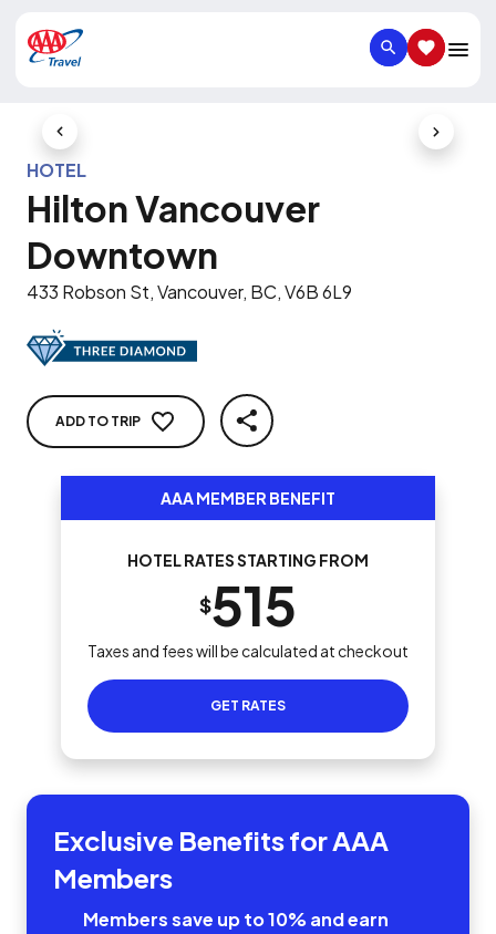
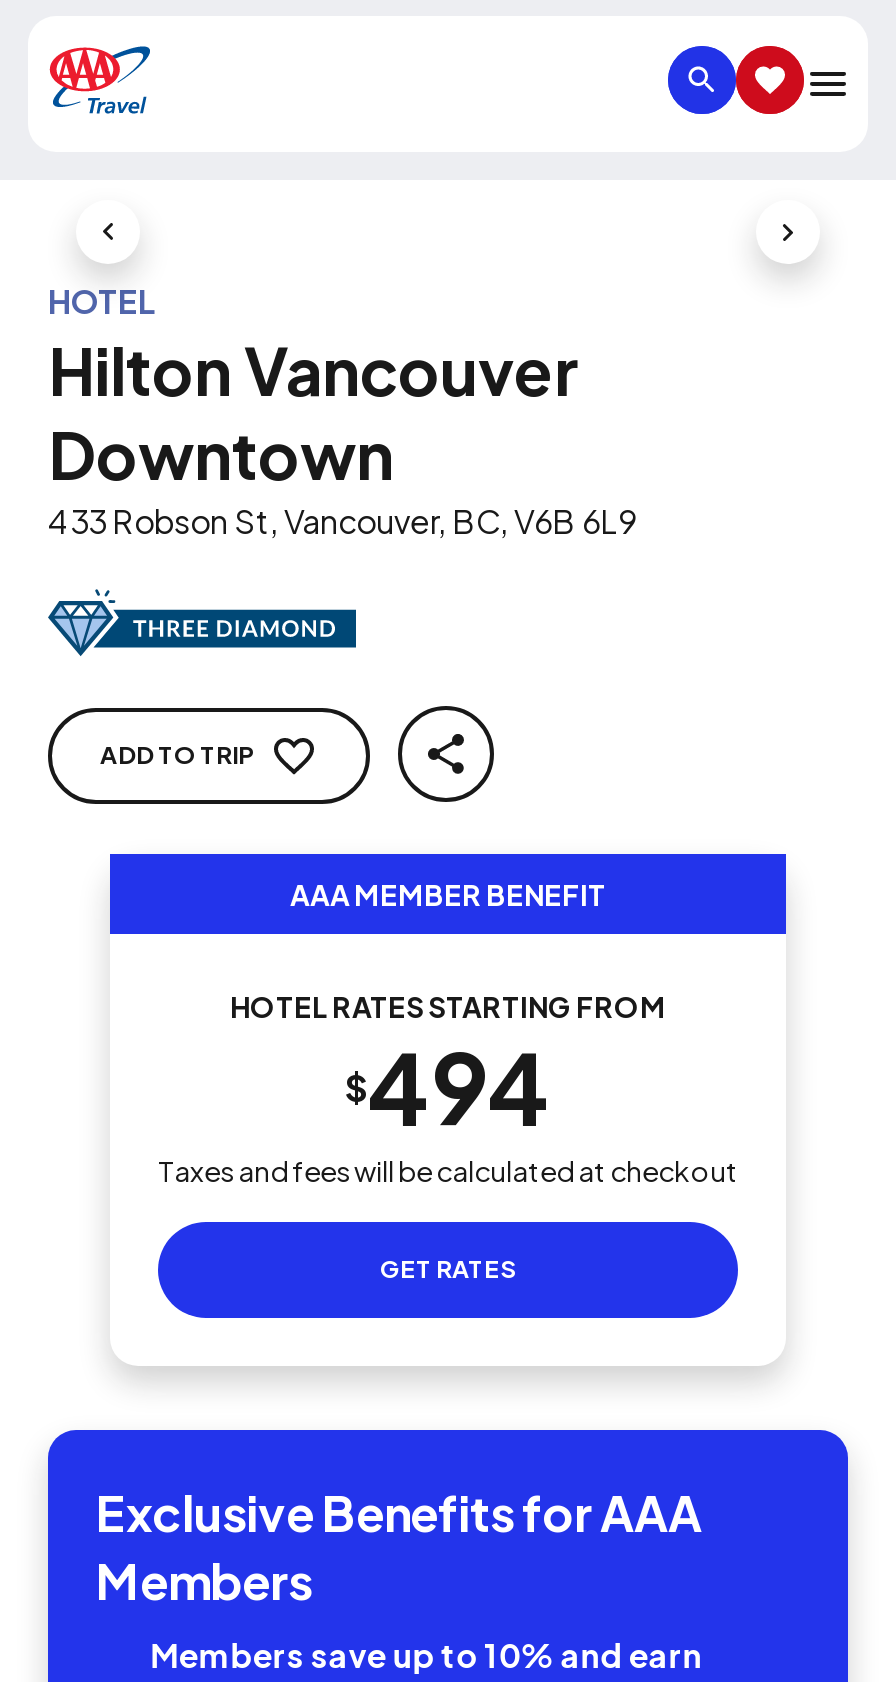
[199,571,297,639] $515 -> [345,1026,551,1148] $494

